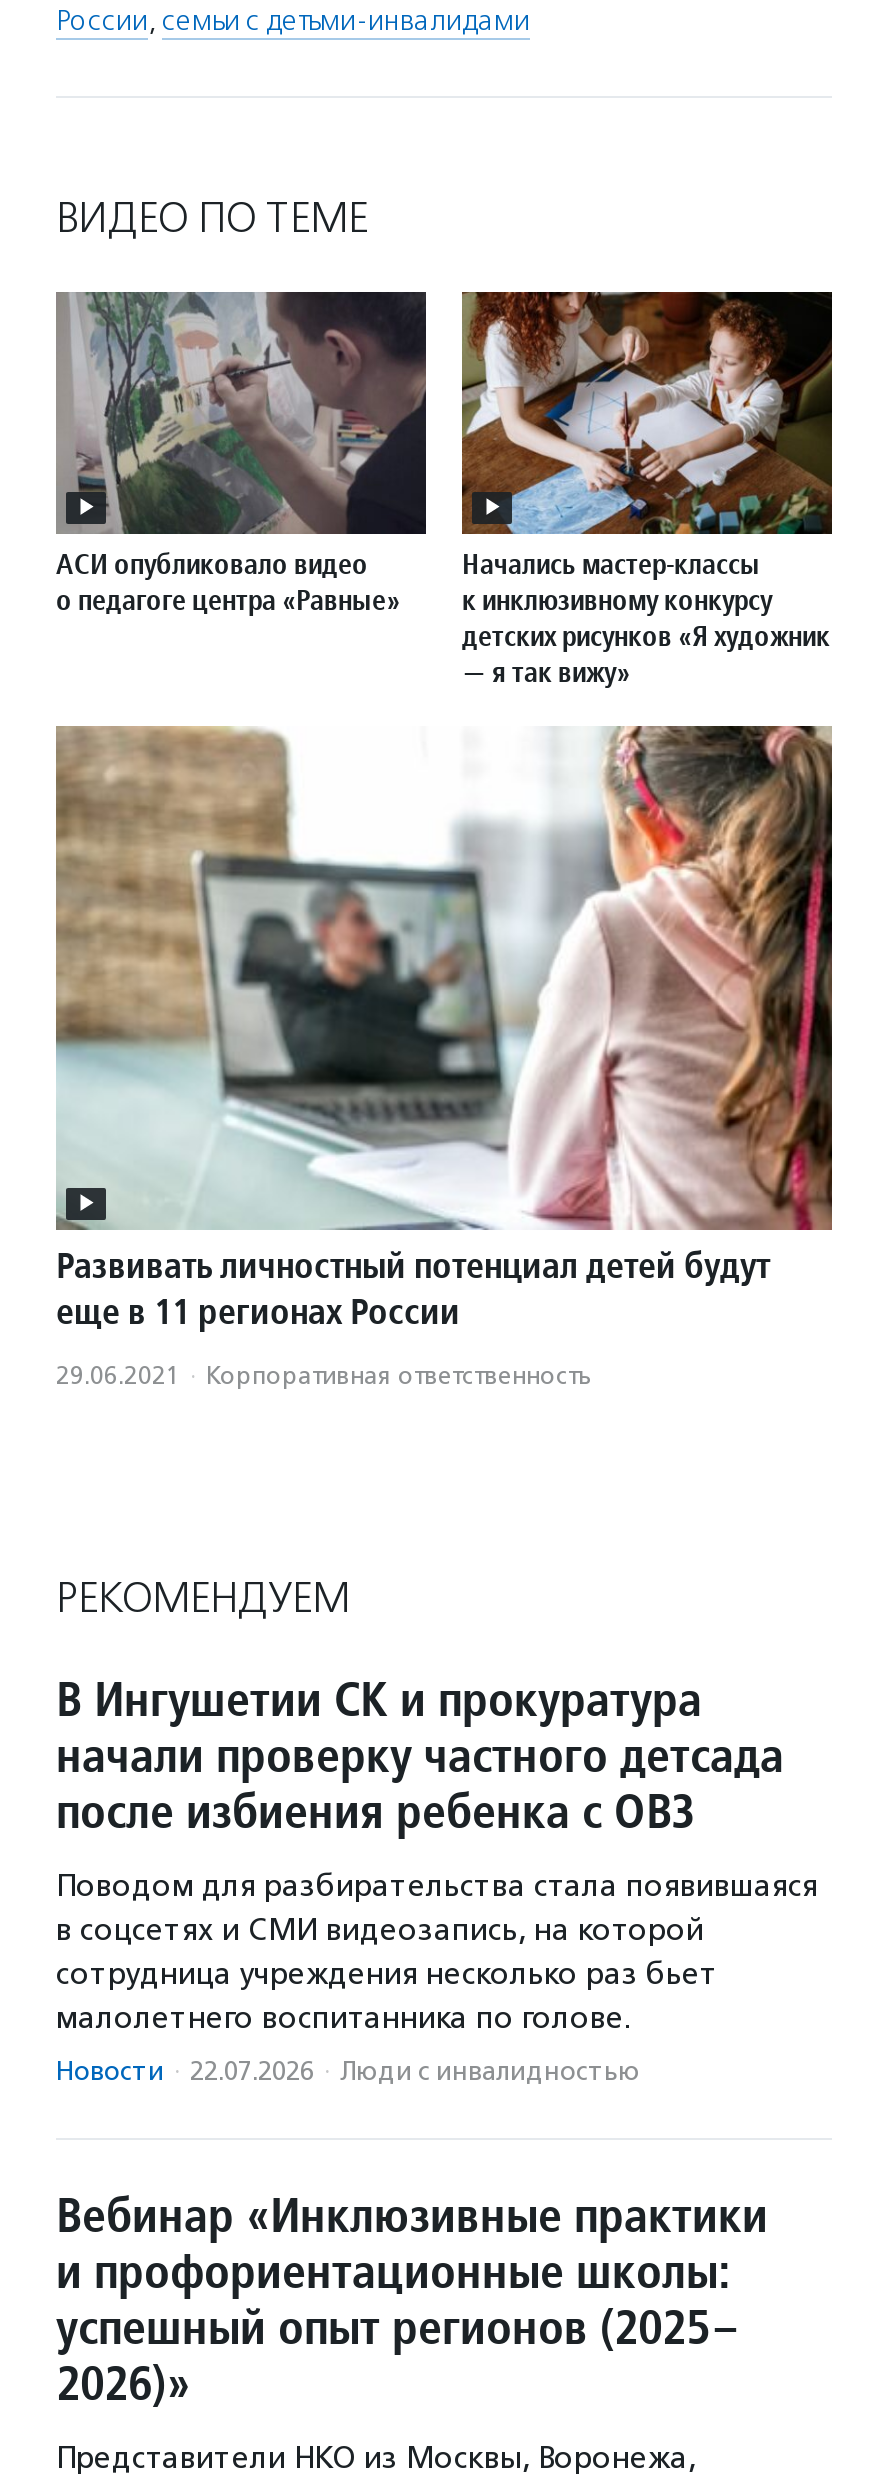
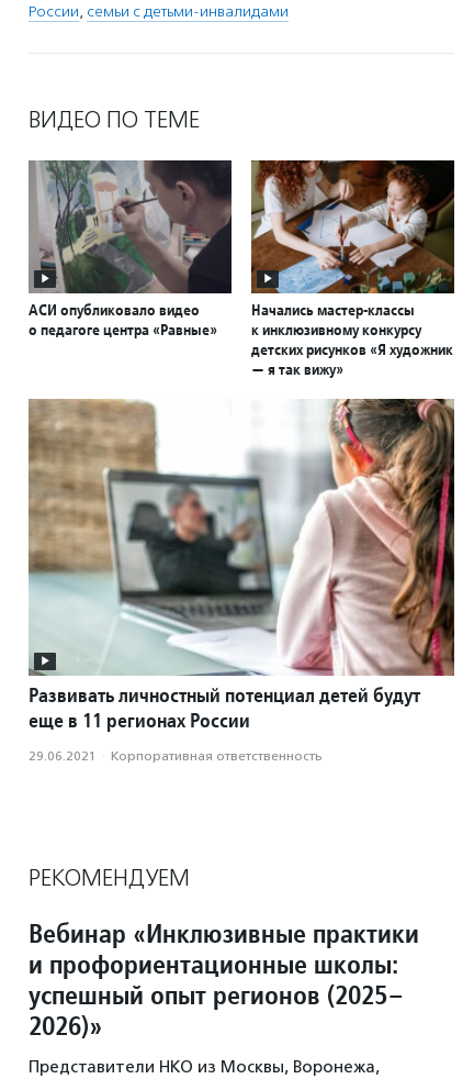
[56,1667,818,2085] В Ингушетии СК и прокуратура | начали проверку частного детсада | после избиения ребенка с ОВЗ | Поводом для разбирательства стала появившаяся | в соцсетях и СМИ видеозапись, на которой | сотрудница учреждения несколько раз бьет | малолетнего воспитанника по голове. | Новости · 22.07.2026 · Люди с инвалидностью -> none

